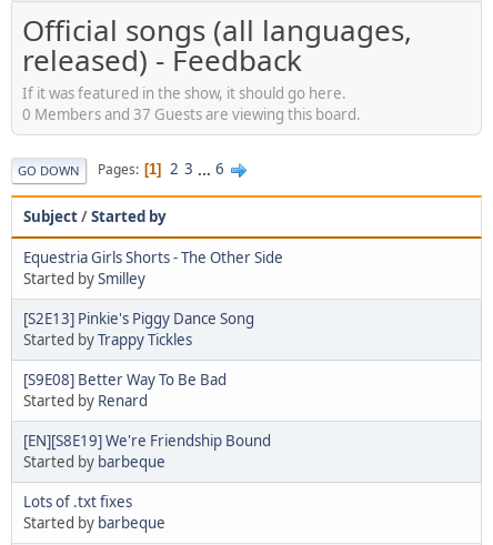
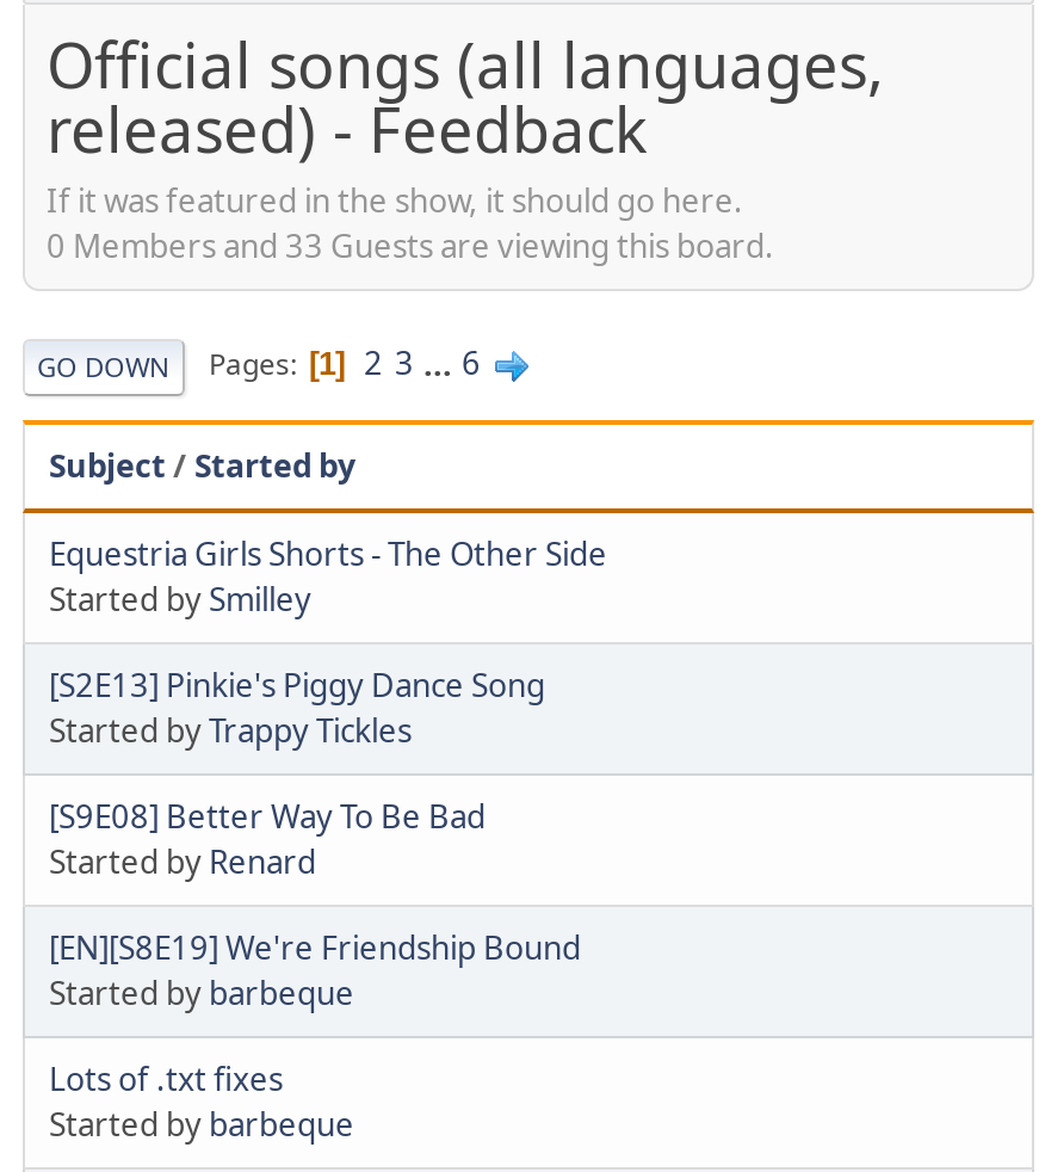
[22,104,361,124] 0 Members and 37 Guests are viewing this board. -> [47,223,774,266] 0 Members and 33 Guests are viewing this board.

